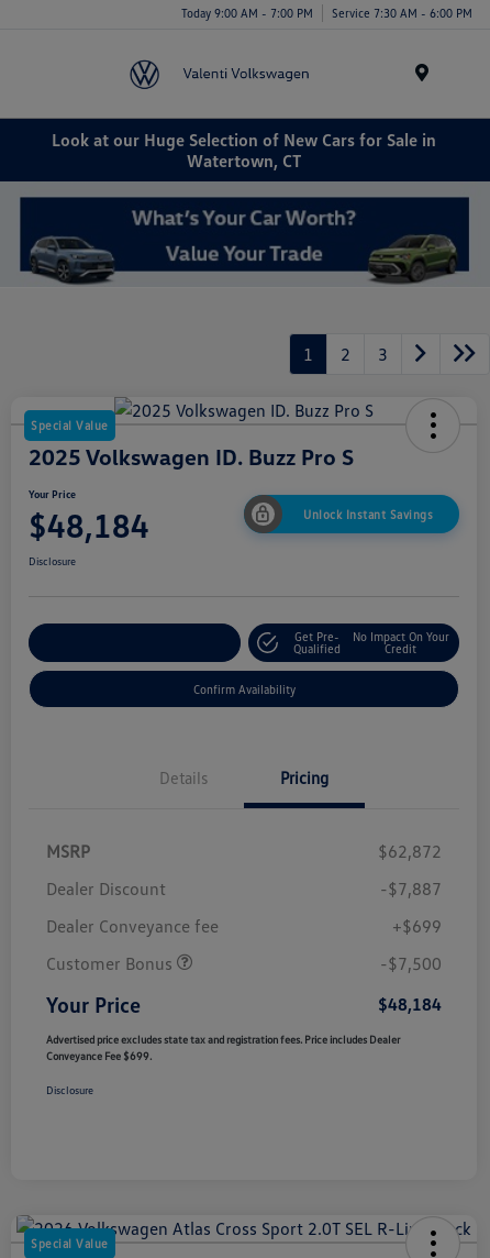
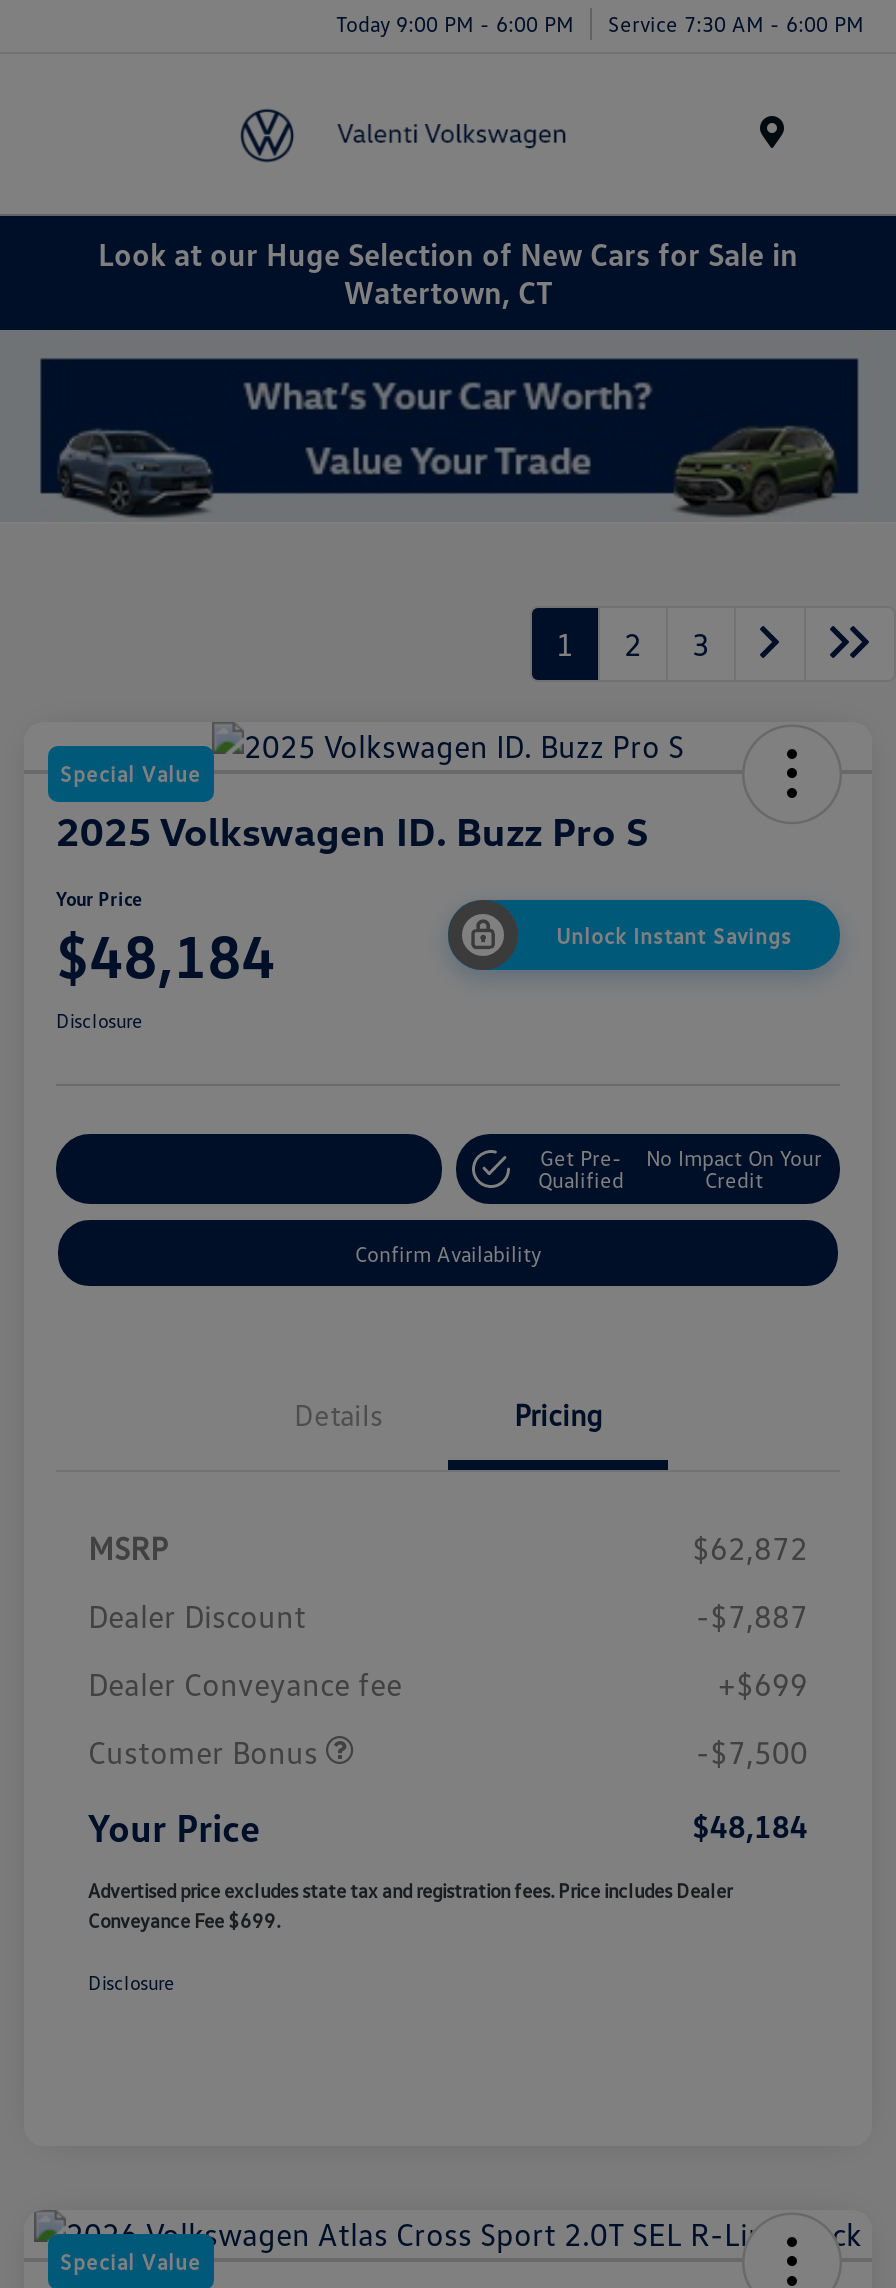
[181,5,472,19] Today 9:00 AM - 7:00 PM Service 7:30 AM - 6:00 PM -> [336,9,864,35] Today 9:00 PM - 6:00 PM Service 7:30 AM - 6:00 PM

